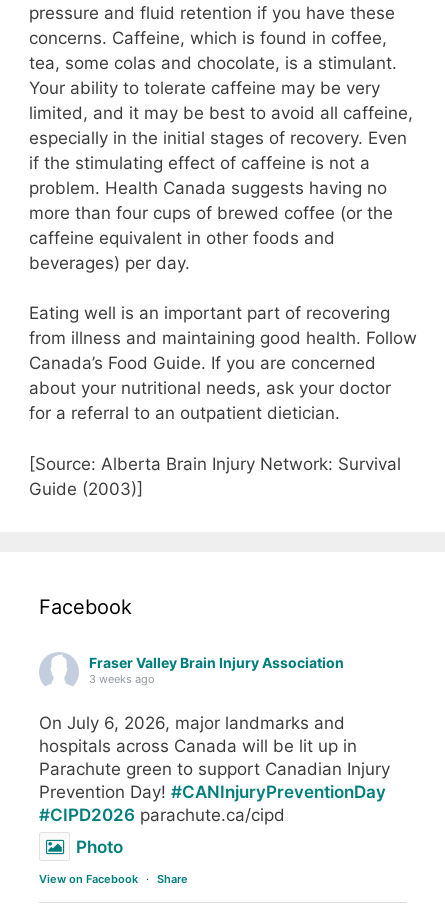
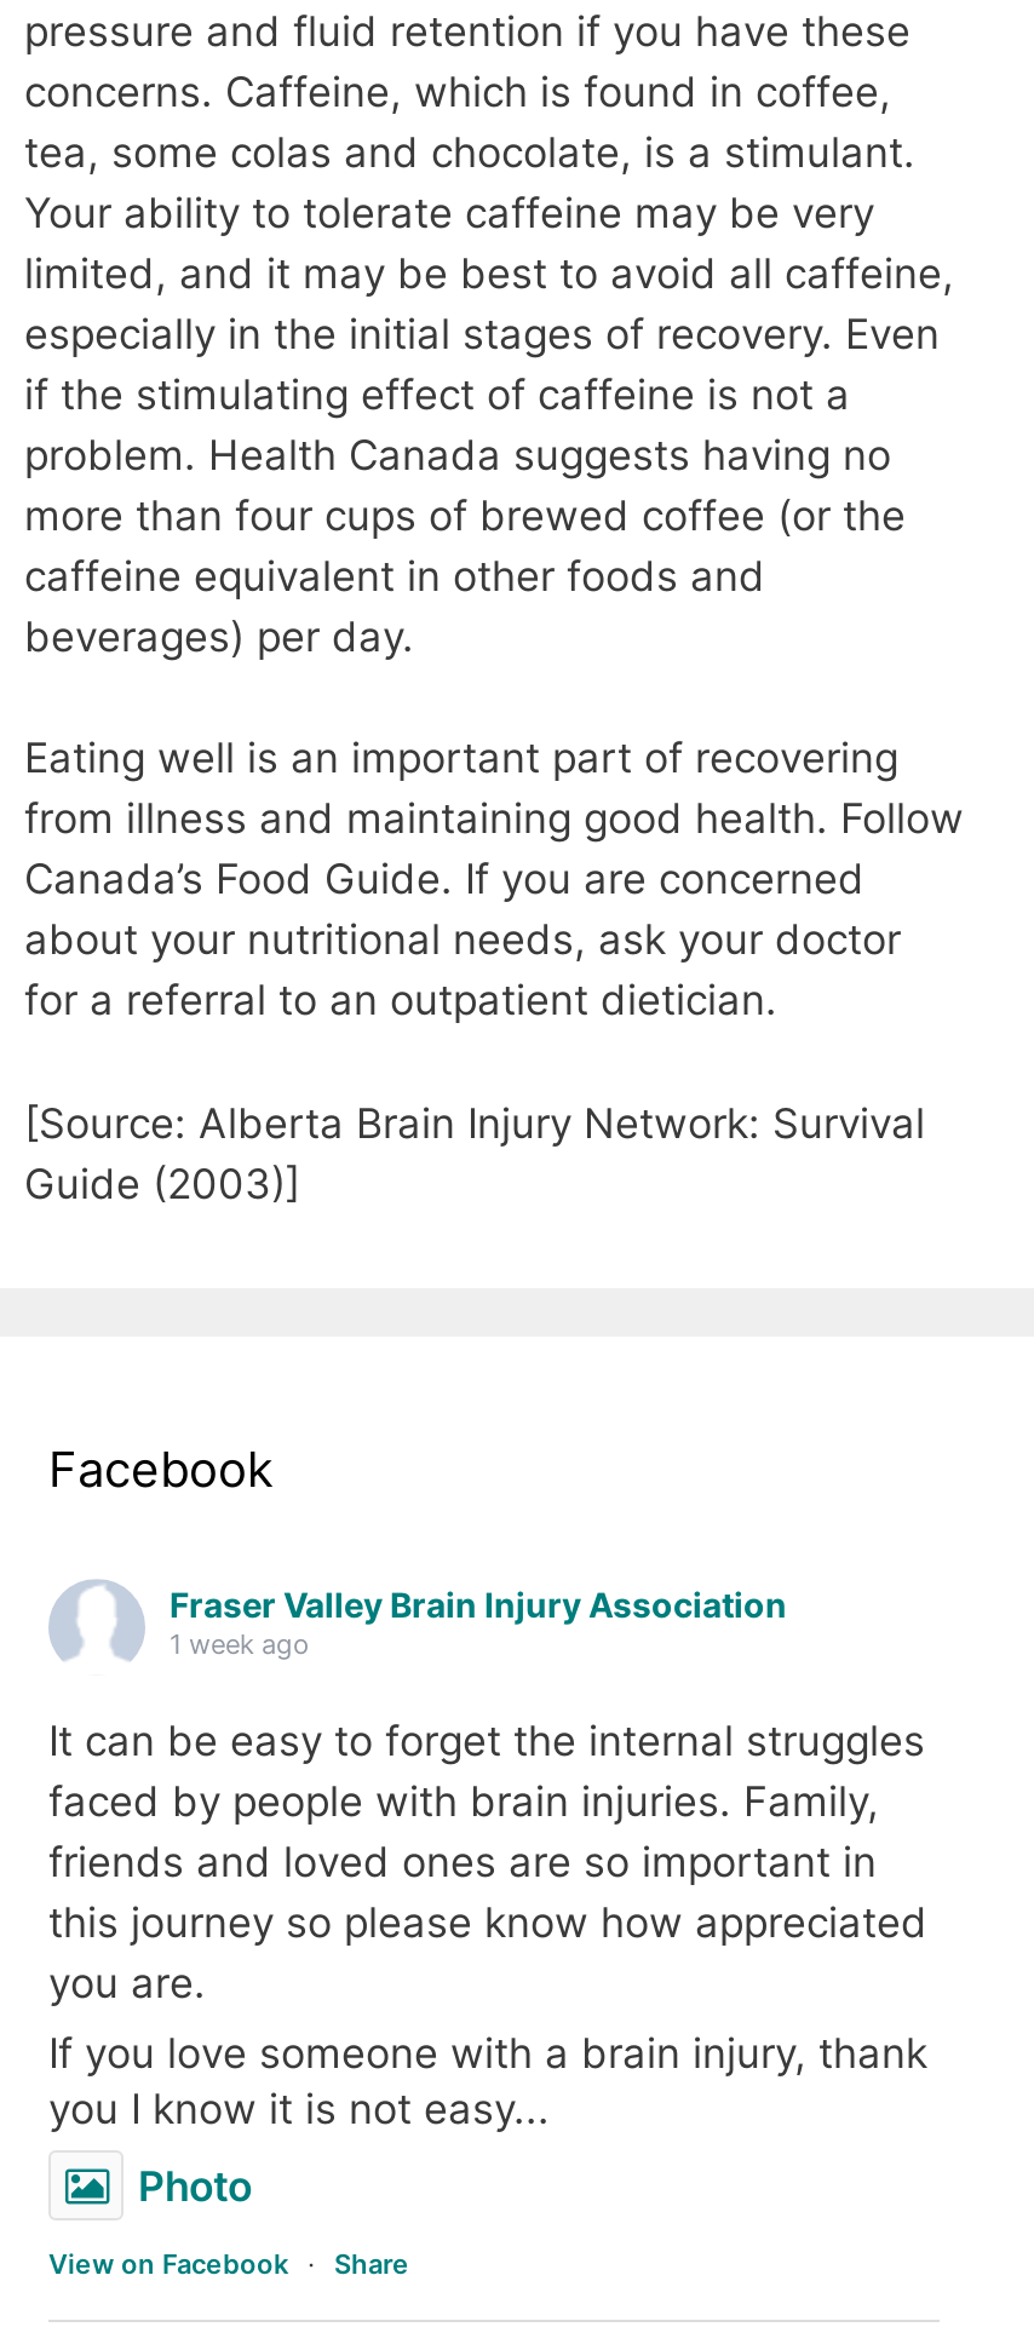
[89,672,155,686] 3 weeks ago -> [170,1626,310,1660] 1 week ago
[39,713,390,825] On July 6, 2026, major landmarks and | hospitals across Canada will be lit up in | Parachute green to support Canadian Injury | Prevention Day! #CANInjuryPreventionDay | #CIPD2026 parachute.ca/cipd -> [48,1716,927,2133] It can be easy to forget the internal struggles | faced by people with brain injuries. Family, | friends and loved ones are so important in | this journey so please know how appreciated | you are. | If you love someone with a brain injury, thank | you I know it is not easy...

